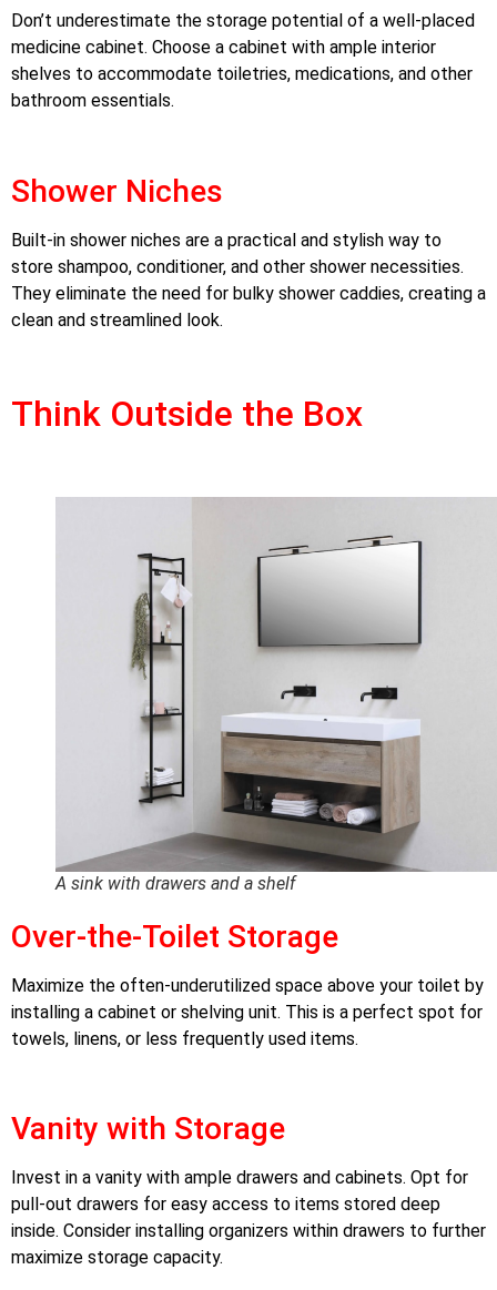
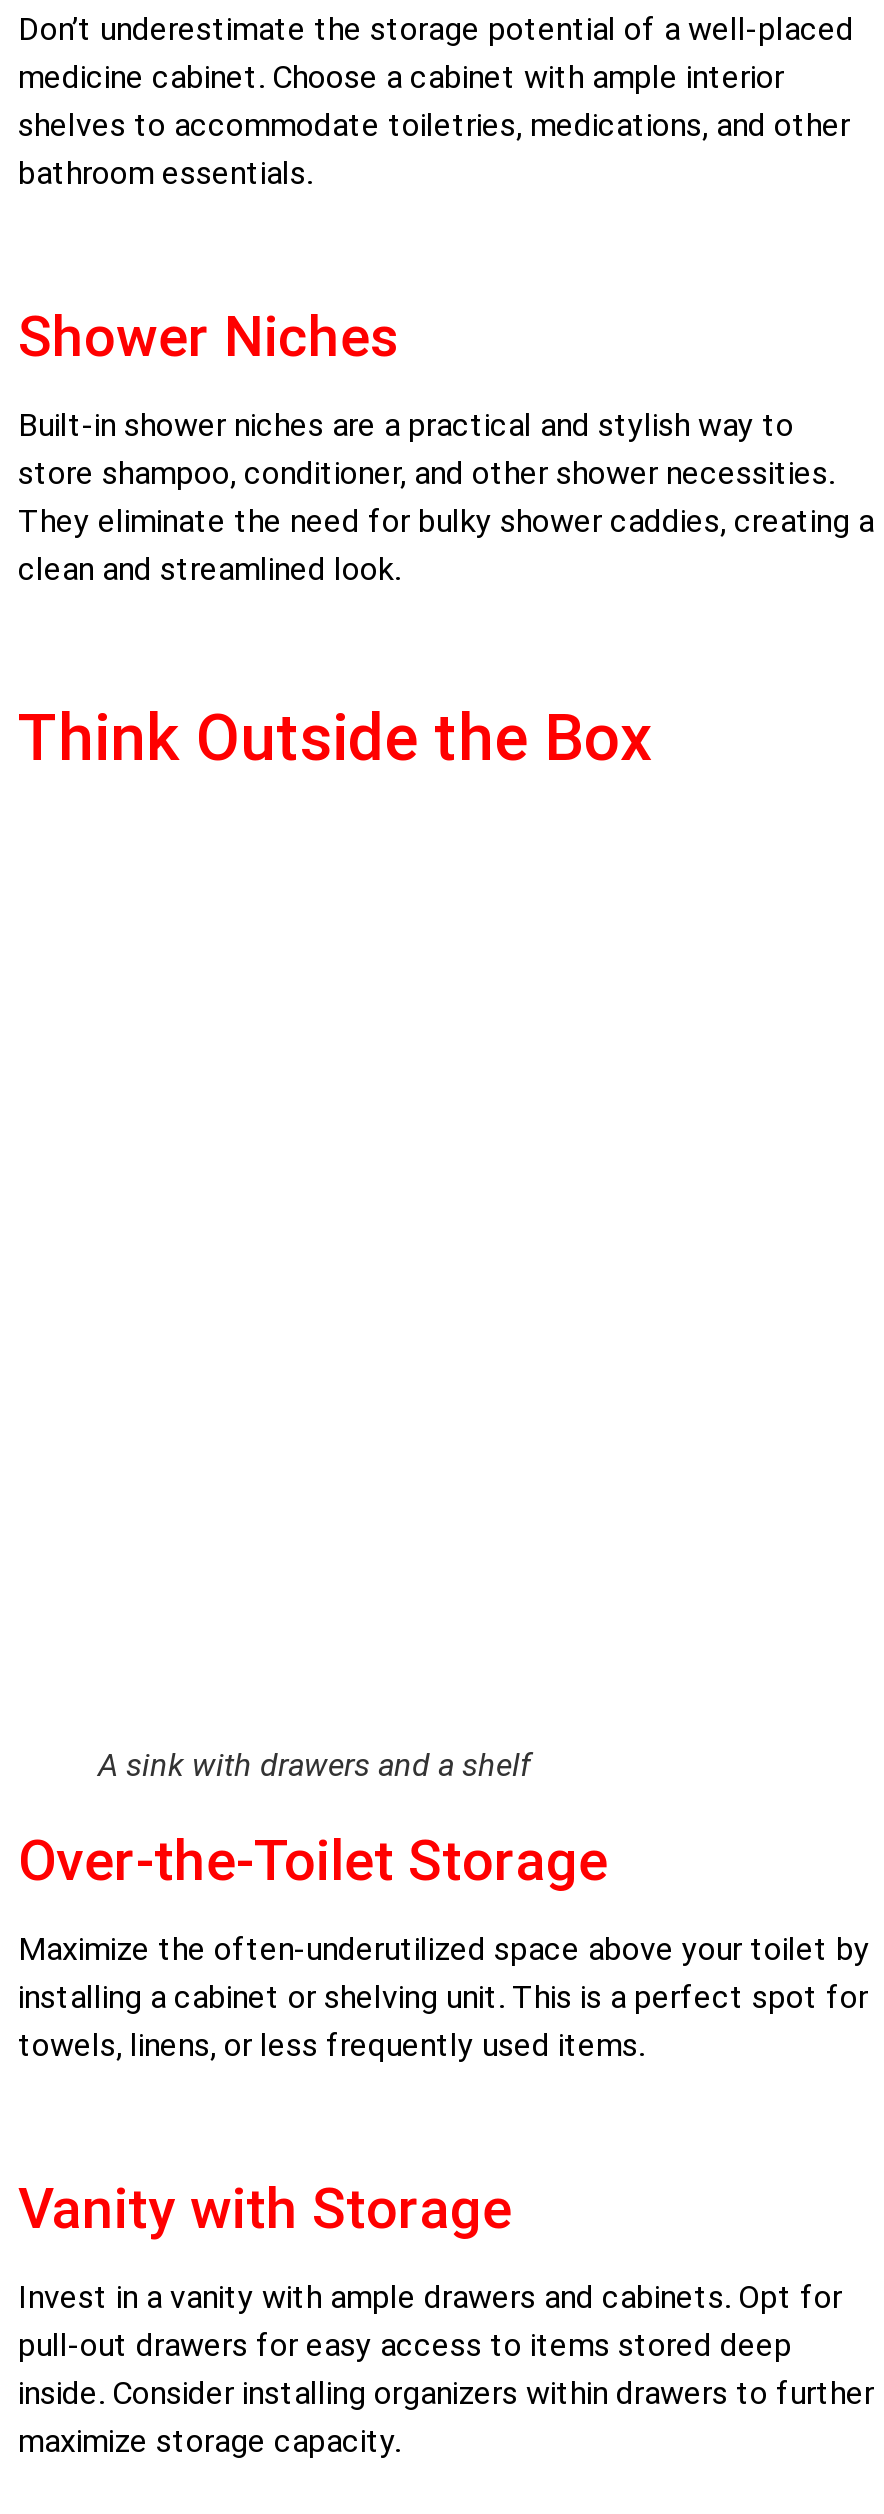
[54,497,494,873] [image] -> none

